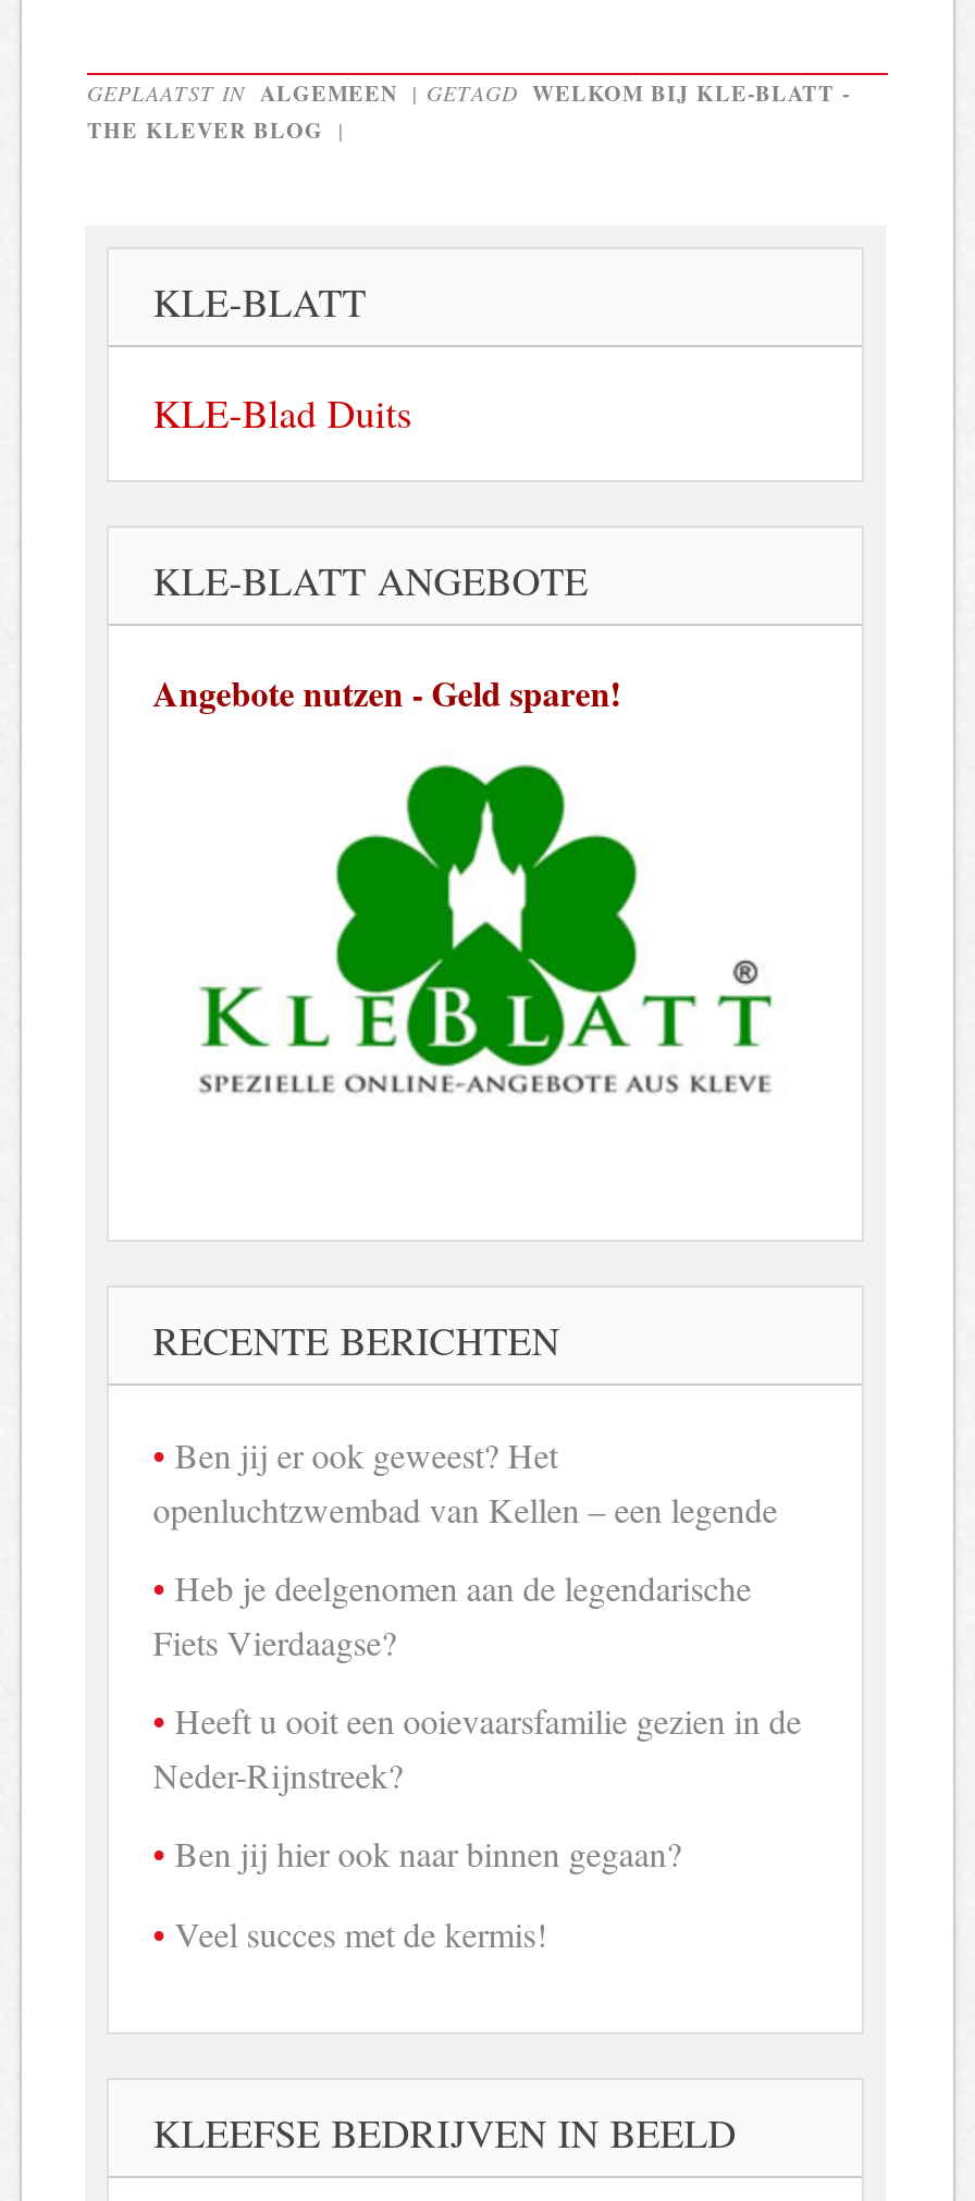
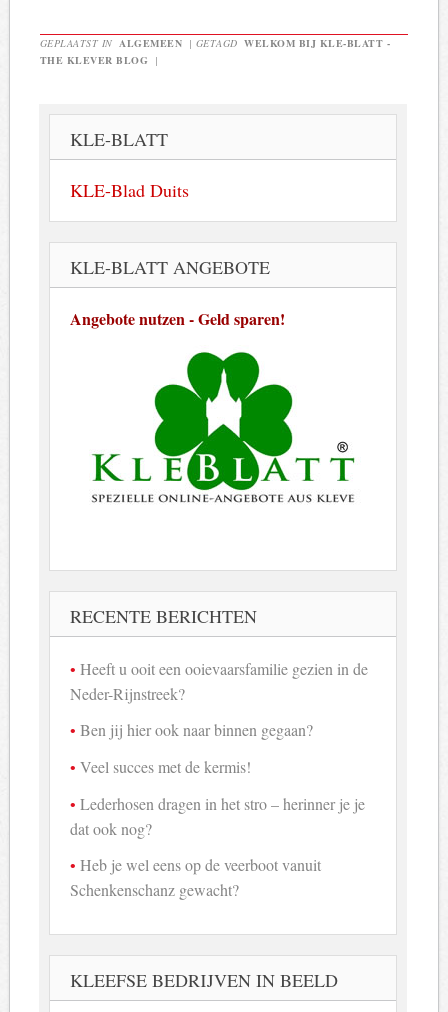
[153,1432,777,1665] Ben jij er ook geweest? Het | openluchtzwembad van Kellen – een legende | Heb je deelgenomen aan de legendarische | Fiets Vierdaagse? -> none
moved [153,1697,801,1957] -> [70,658,368,777]: Heeft u ooit een ooievaarsfamilie gezien in de | Neder-Rijnstreek? | Ben jij hier ook naar binnen gegaan? | Veel succes met de kermis!
none -> [70,793,365,900] Lederhosen dragen in het stro – herinner je je | dat ook nog? | Heb je wel eens op de veerboot vanuit | Schenkenschanz gewacht?

